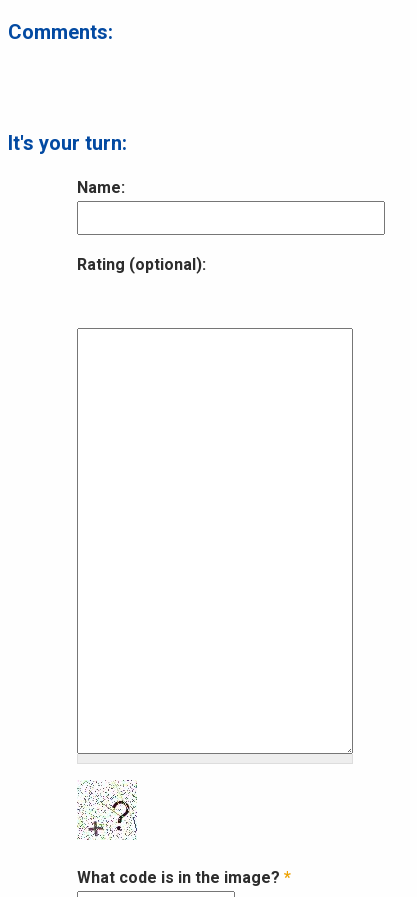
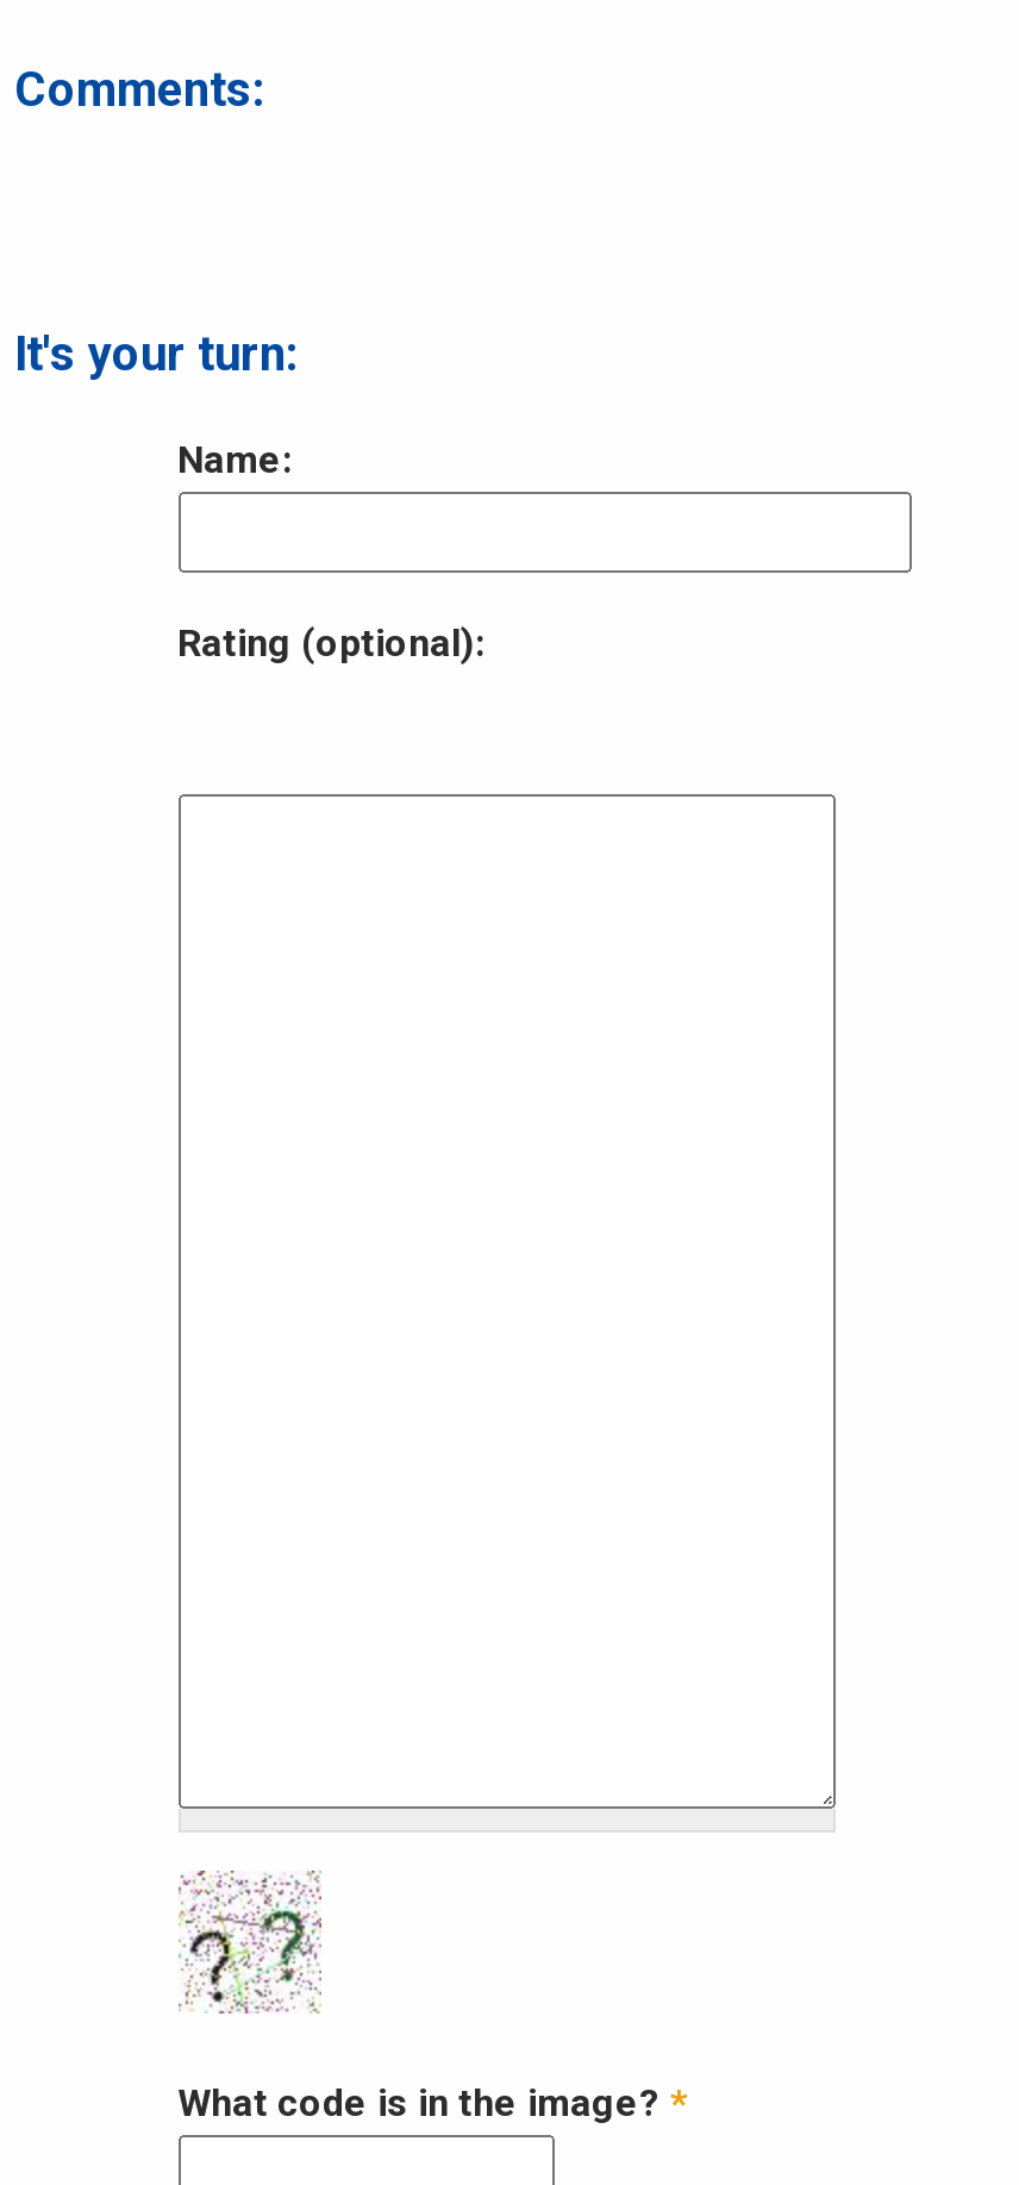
[76,779,138,841] [image] -> [179,1868,324,2014] [image]

